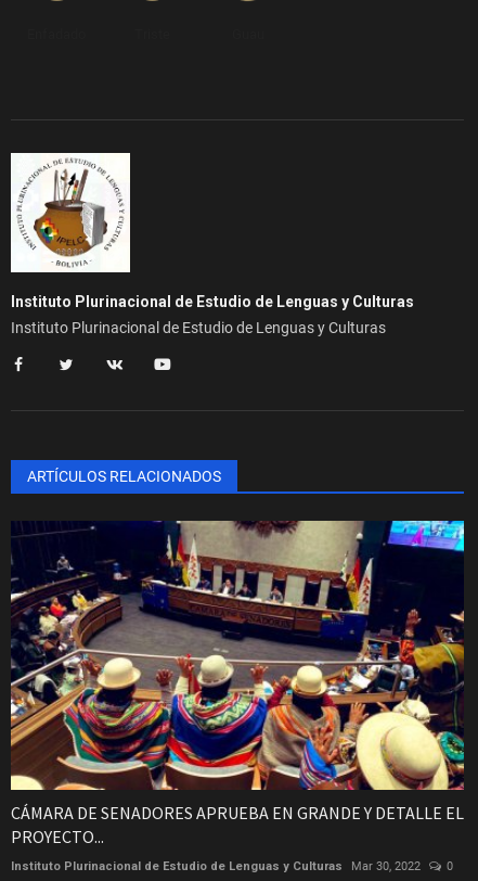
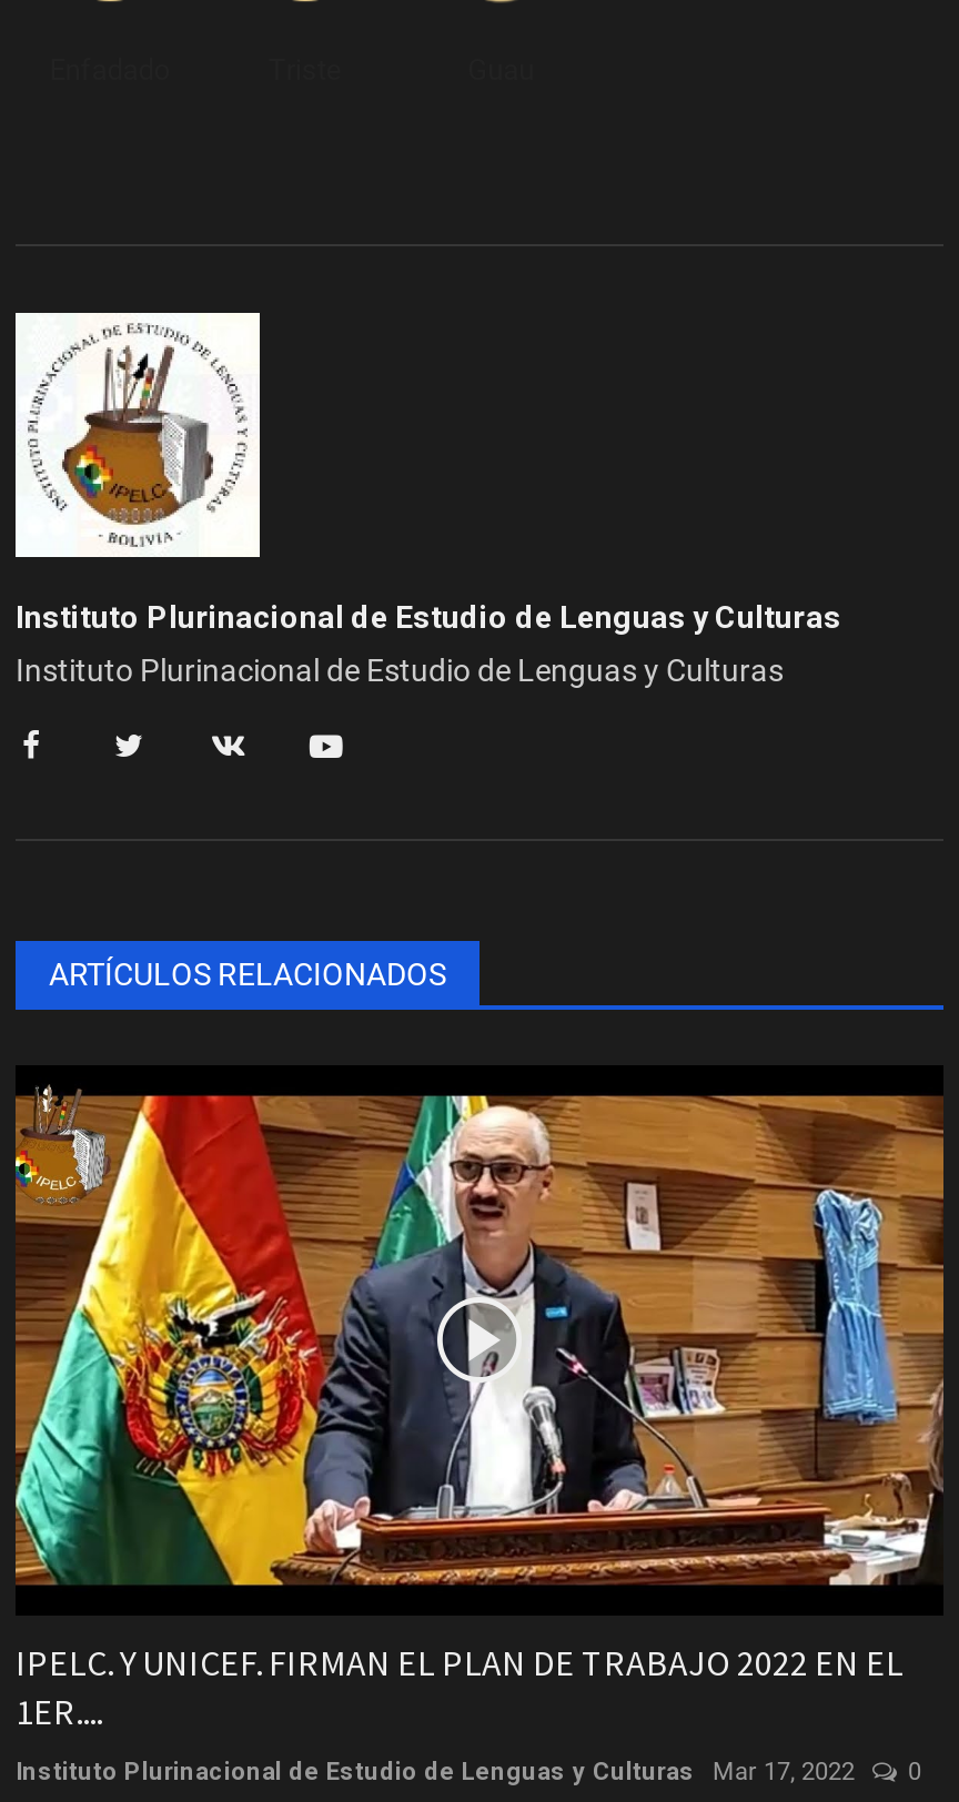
[10,520,465,848] [image] | CÁMARA DE SENADORES APRUEBA EN GRANDE Y DETALLE EL | PROYECTO... -> [13,1065,946,1734] [image] | IPELC. Y UNICEF. FIRMAN EL PLAN DE TRABAJO 2022 EN EL | 1ER....
[11,860,453,874] Instituto Plurinacional de Estudio de Lenguas y Culturas Mar 30, 2022 0 -> [16,1759,921,1787] Instituto Plurinacional de Estudio de Lenguas y Culturas Mar 17, 2022 0

